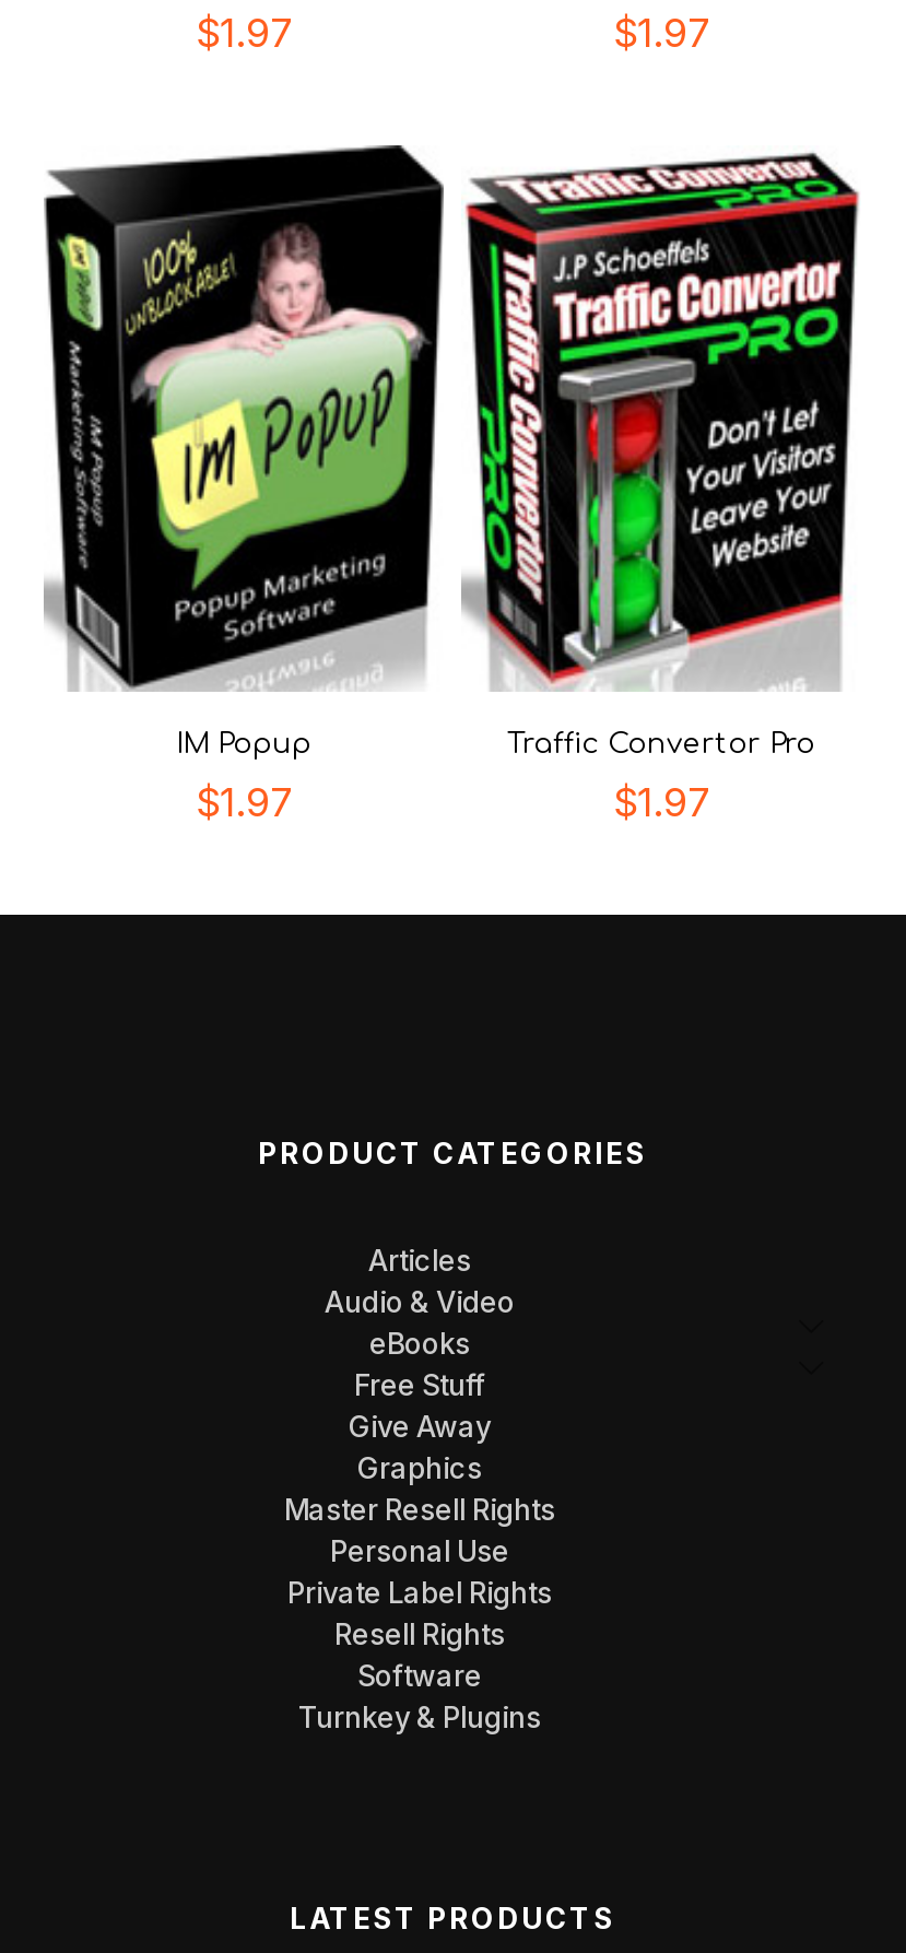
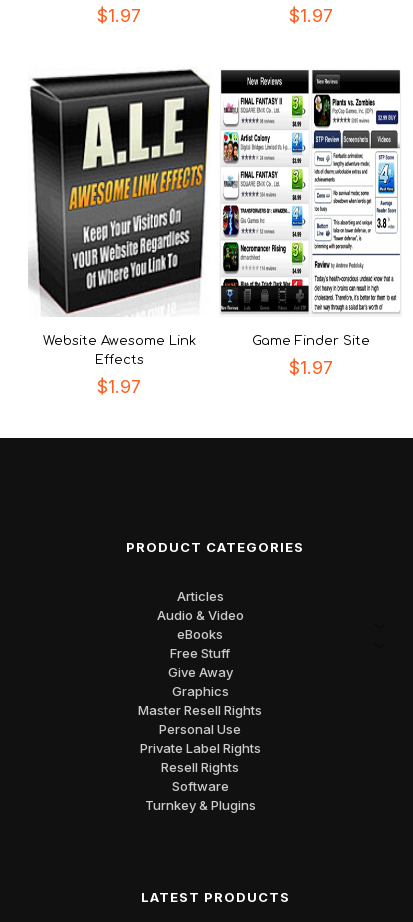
[44,143,444,760] [image] | IM Popup -> [29,67,210,367] [image] | Website Awesome Link | Effects
[461,152,859,760] [image] | Traffic Convertor Pro -> [220,69,401,348] [image] | Game Finder Site

